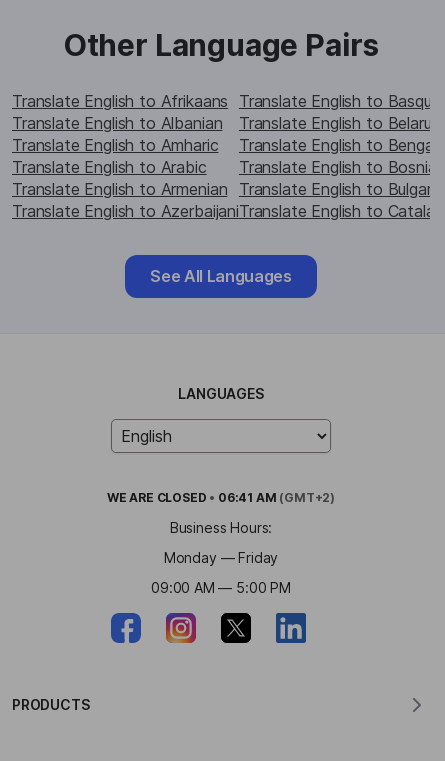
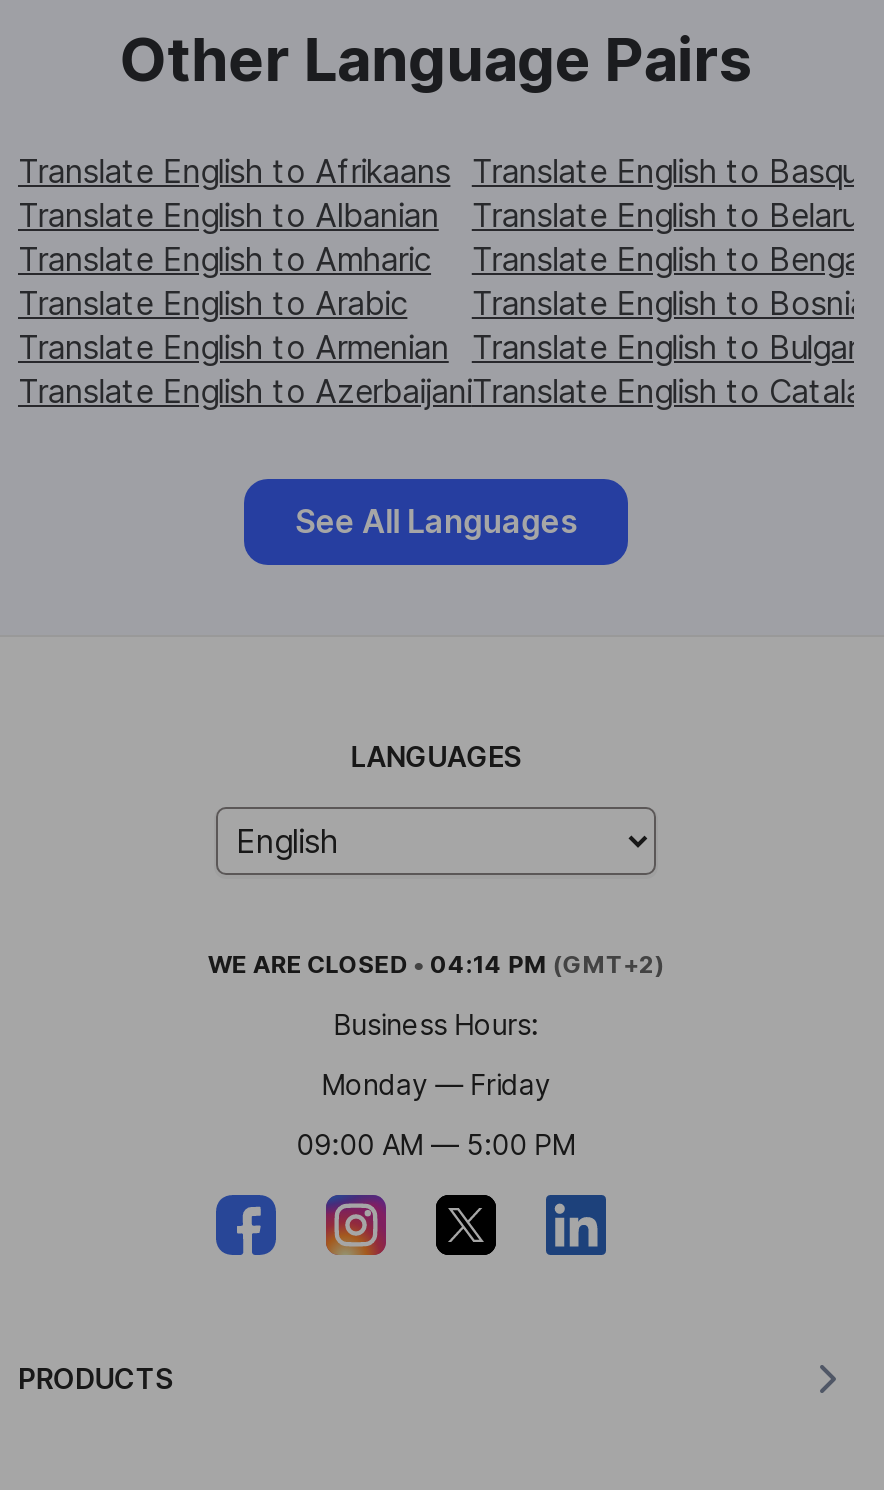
[107,490,335,505] WE ARE CLOSED • 06:41 AM (GMT+2) -> [208,949,664,979] WE ARE CLOSED • 04:14 PM (GMT+2)

